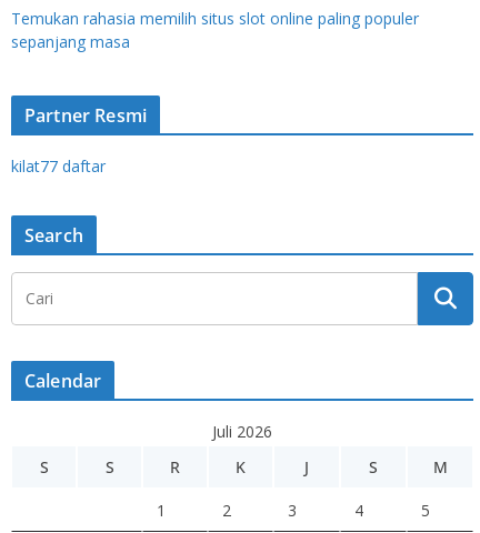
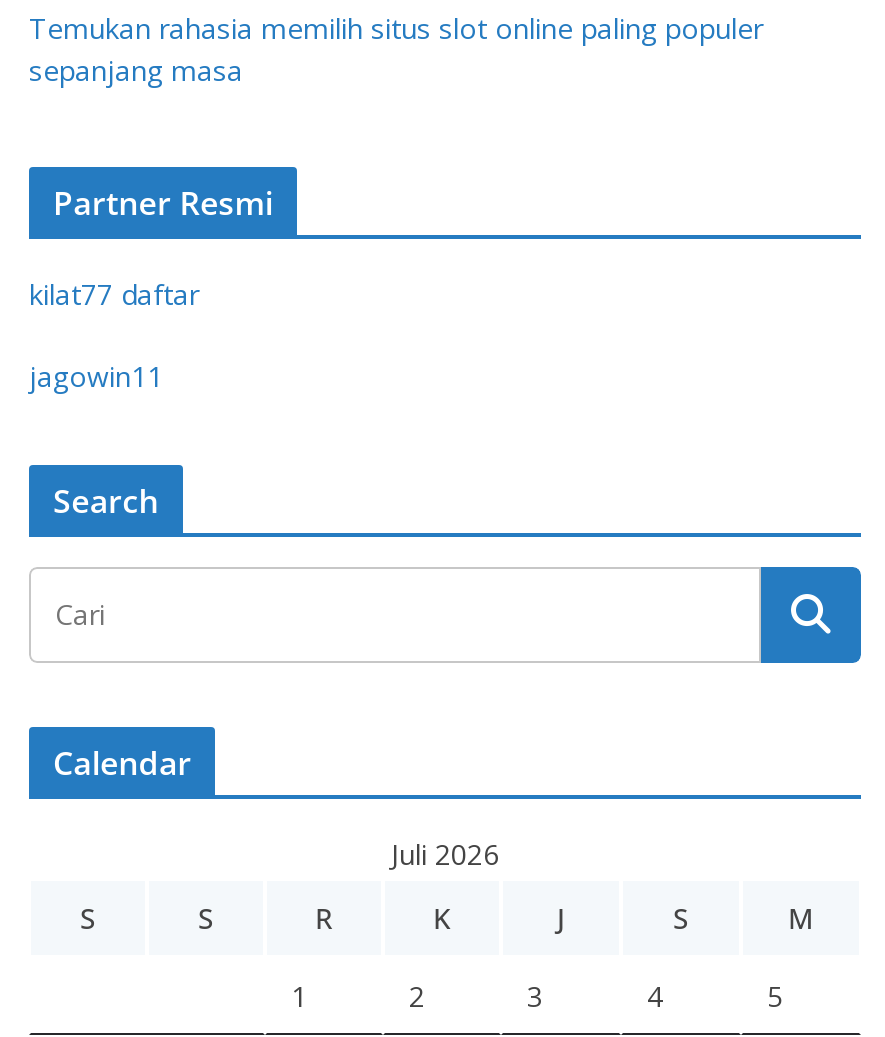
none -> [29,357,163,395] jagowin11

